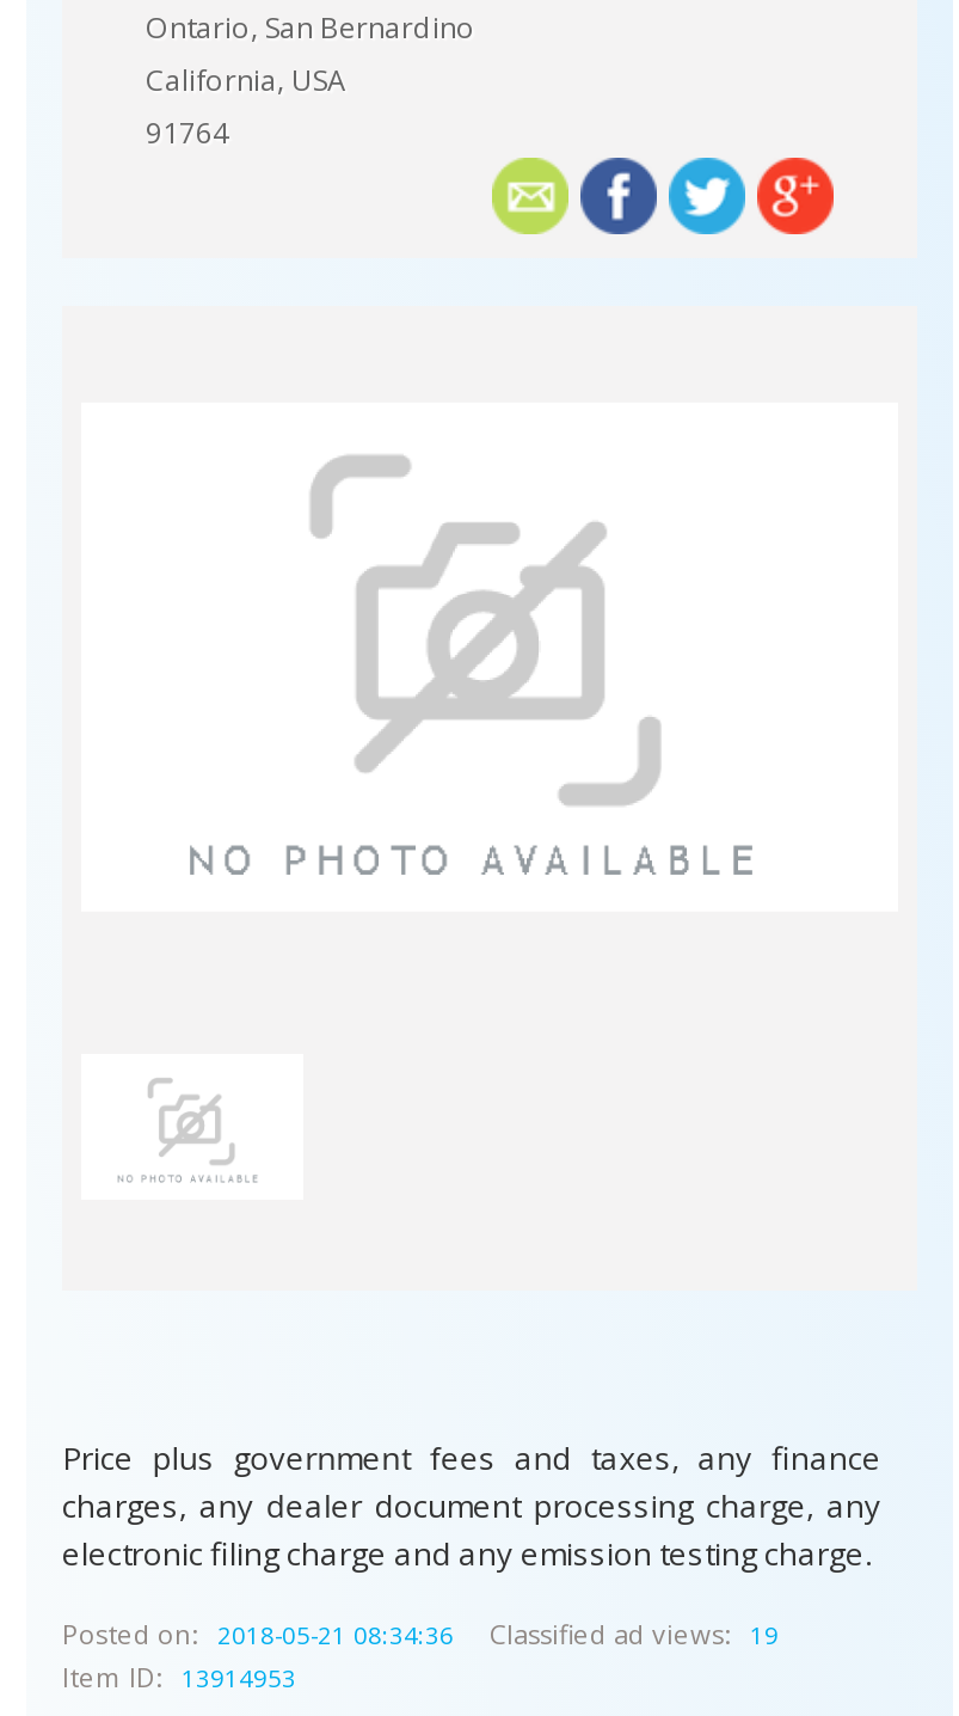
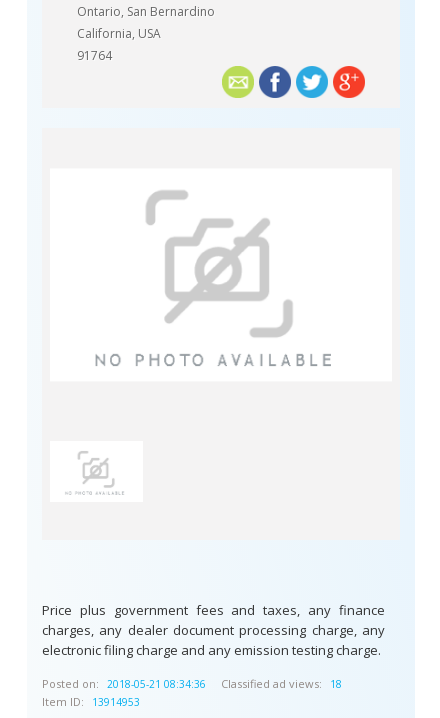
[490,1616,779,1652] Classified ad views: 19 -> [221,676,342,691] Classified ad views: 18

